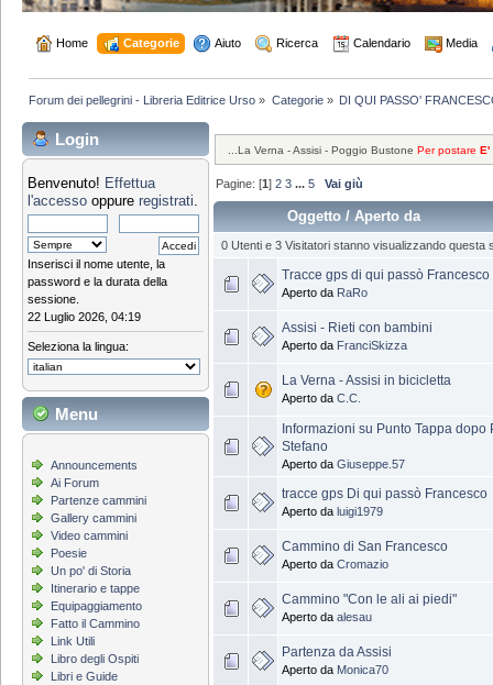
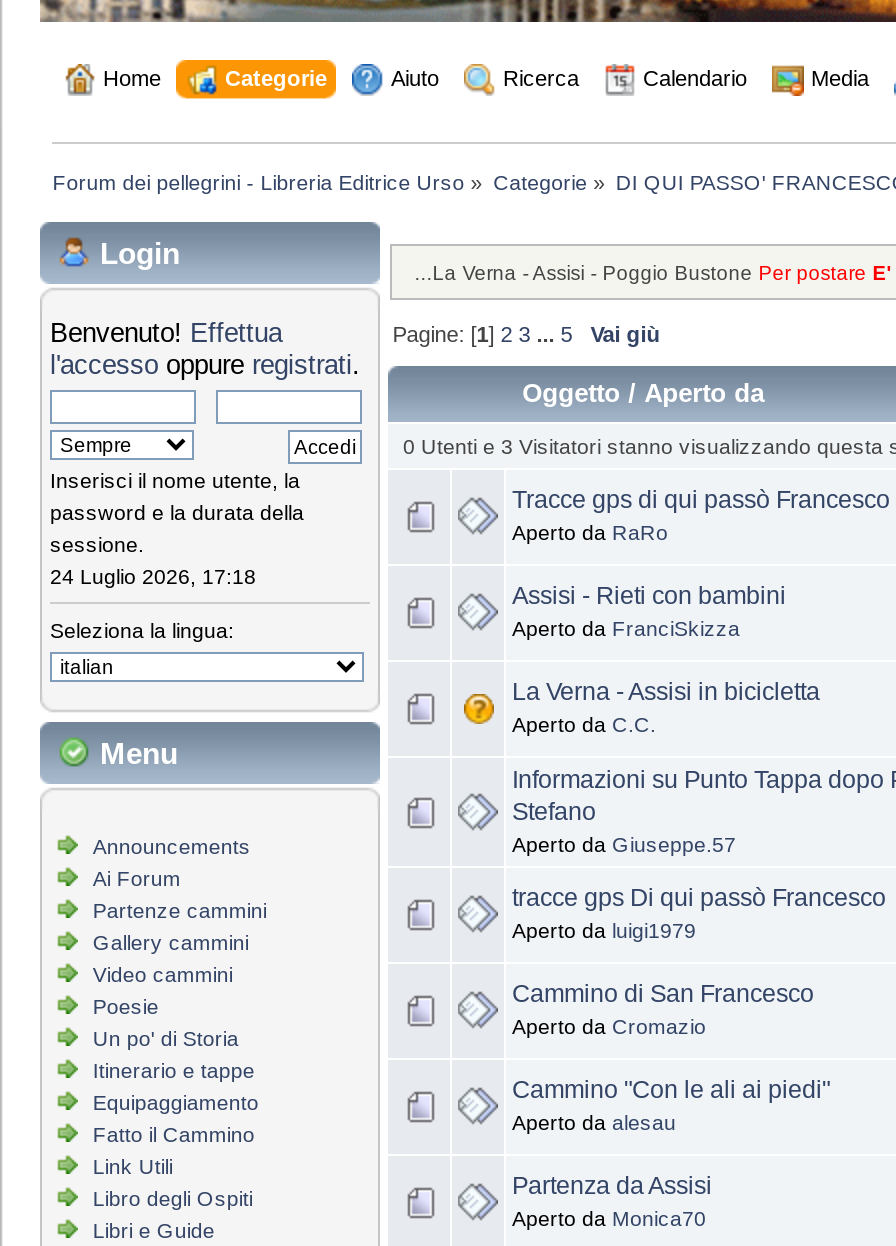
[28,310,141,323] 22 Luglio 2026, 04:19 -> [50,564,256,588] 24 Luglio 2026, 17:18

